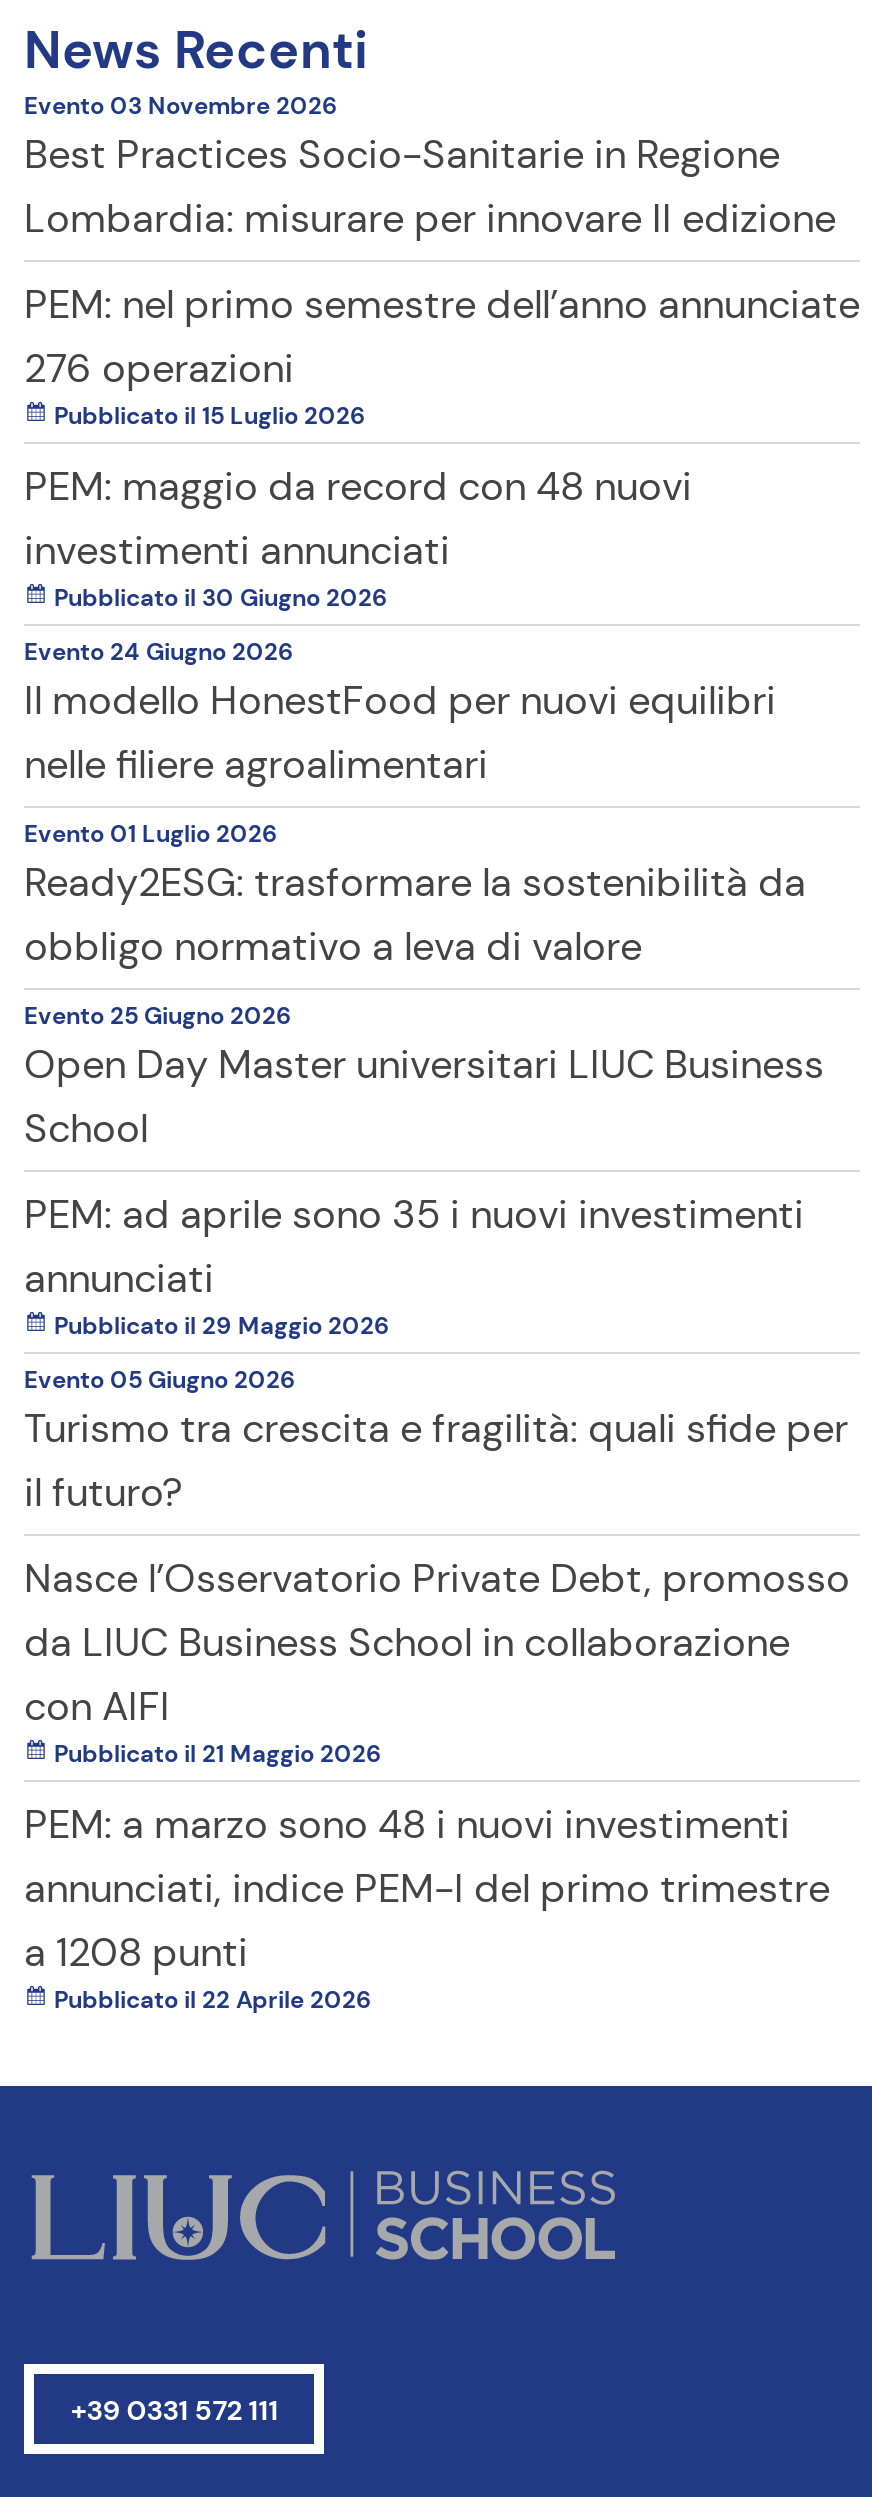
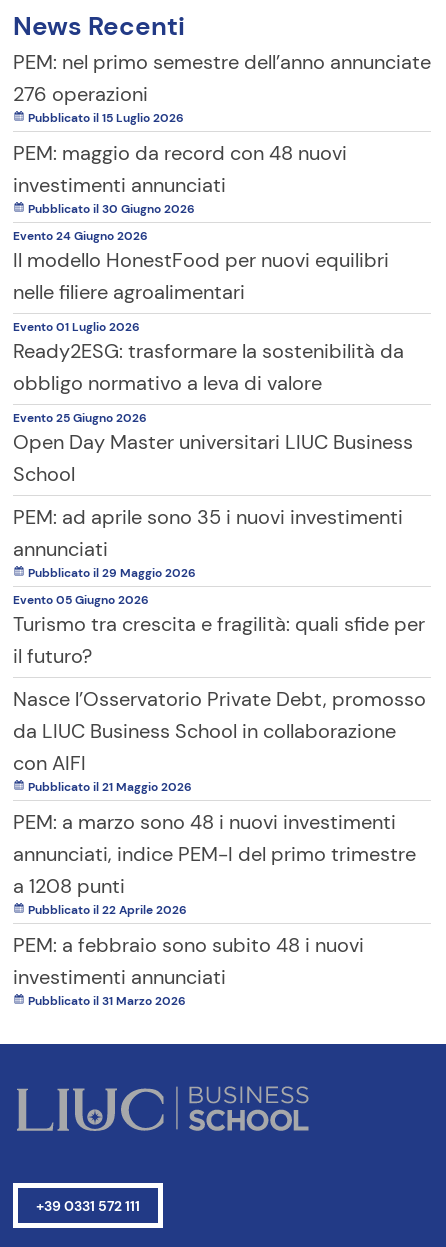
[24,91,836,245] Evento 03 Novembre 2026 | Best Practices Socio-Sanitarie in Regione | Lombardia: misurare per innovare II edizione -> none
moved [24,279,860,2017] -> [13,49,431,918]: PEM: nel primo semestre dell’anno annunciate | 276 operazioni | Pubblicato il 15 Luglio 2026 | ... | a 1208 punti | Pubblicato il 22 Aprile 2026
none -> [13,932,364,1009] PEM: a febbraio sono subito 48 i nuovi | investimenti annunciati | Pubblicato il 31 Marzo 2026

